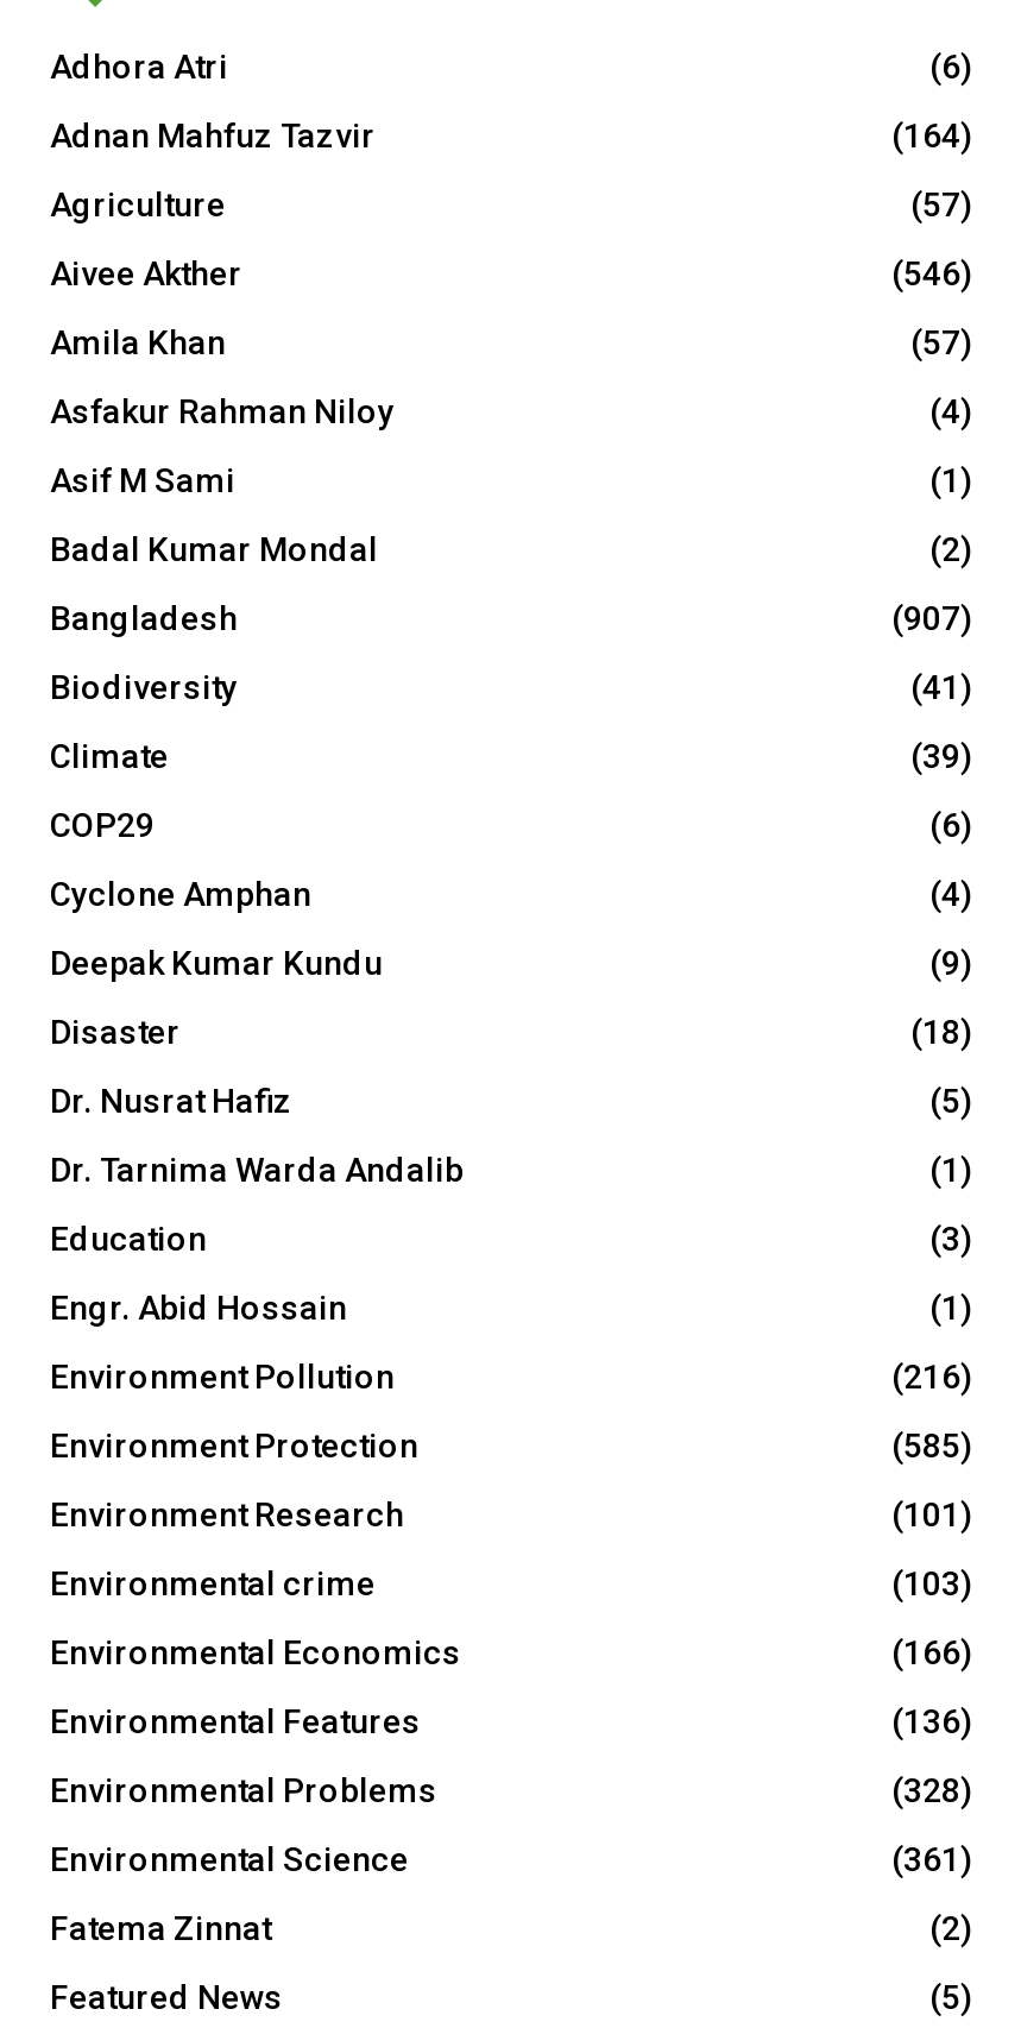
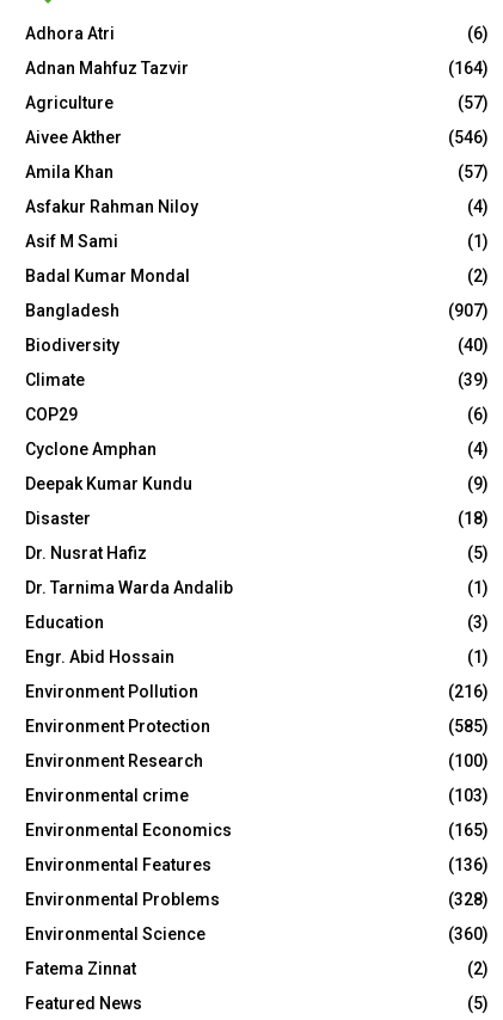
[910,667,972,705] (41) -> [458,335,489,354] (40)
[891,1494,972,1532] (101) -> [448,751,489,770] (100)
[891,1632,972,1670] (166) -> [448,820,489,839] (165)
[891,1839,972,1877] (361) -> [448,924,489,943] (360)

